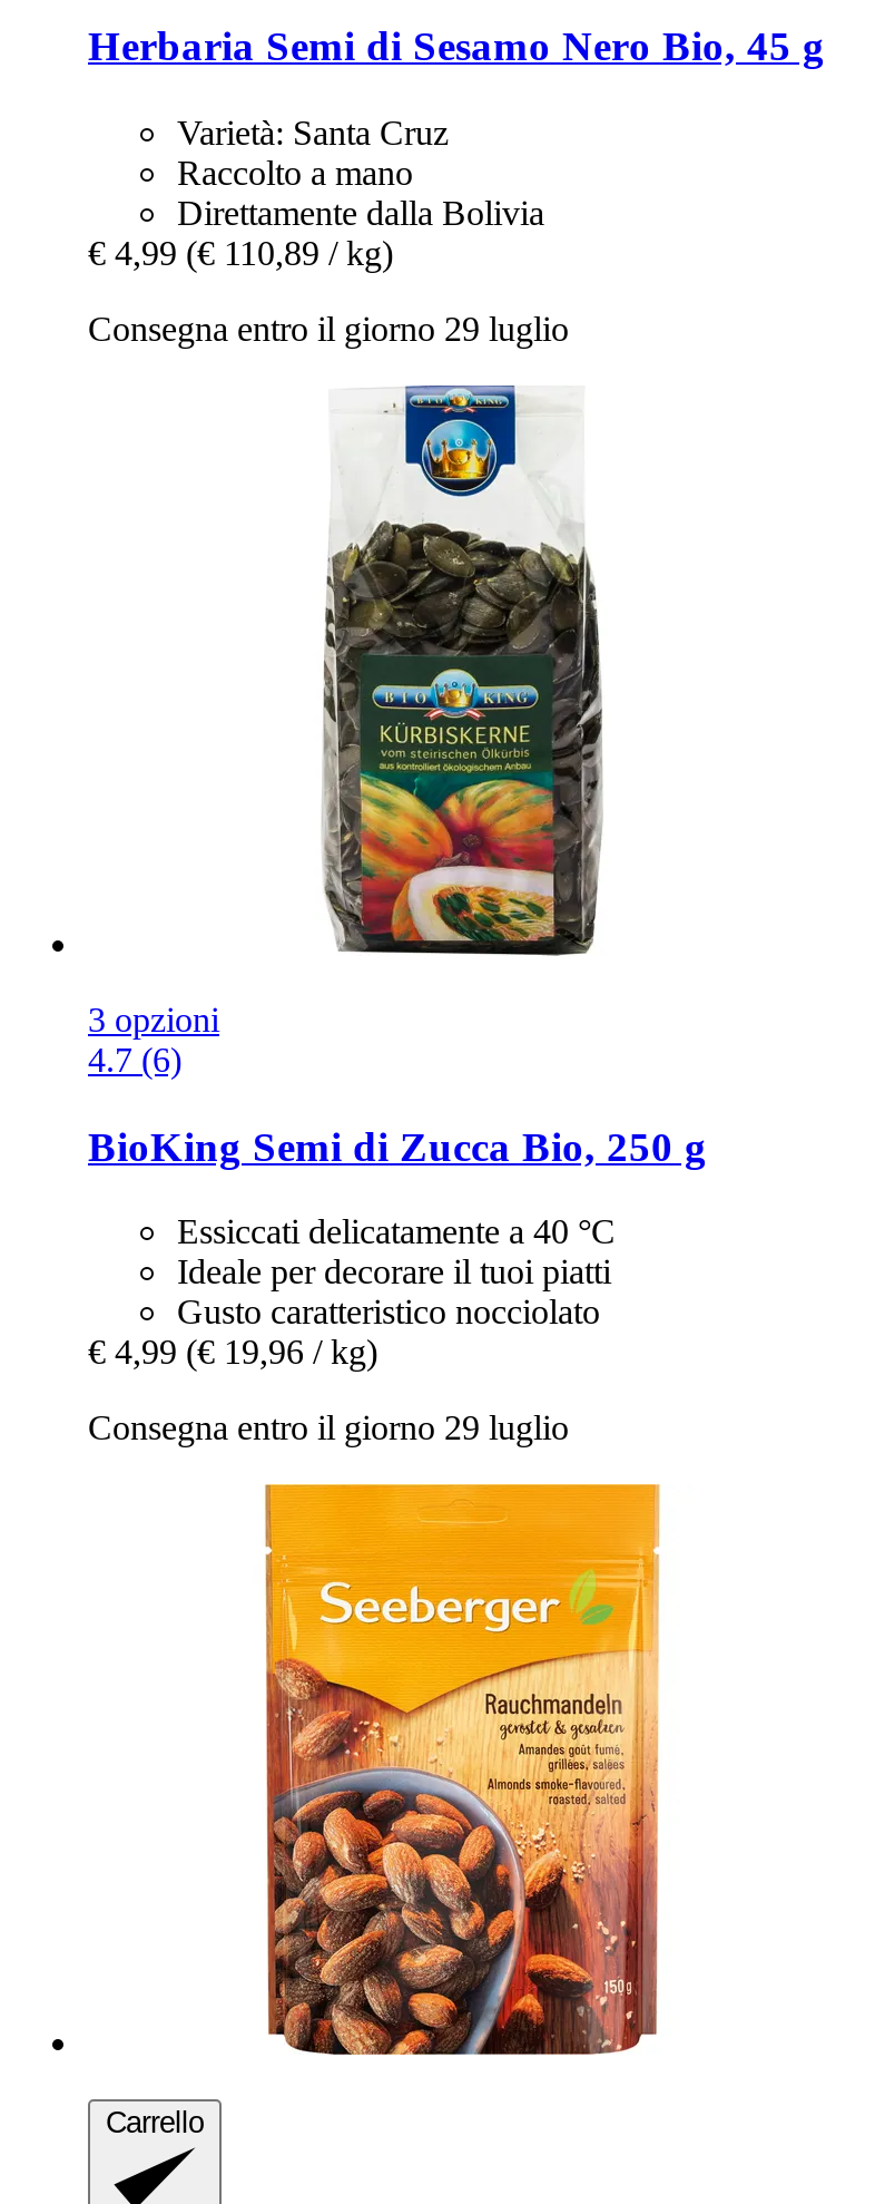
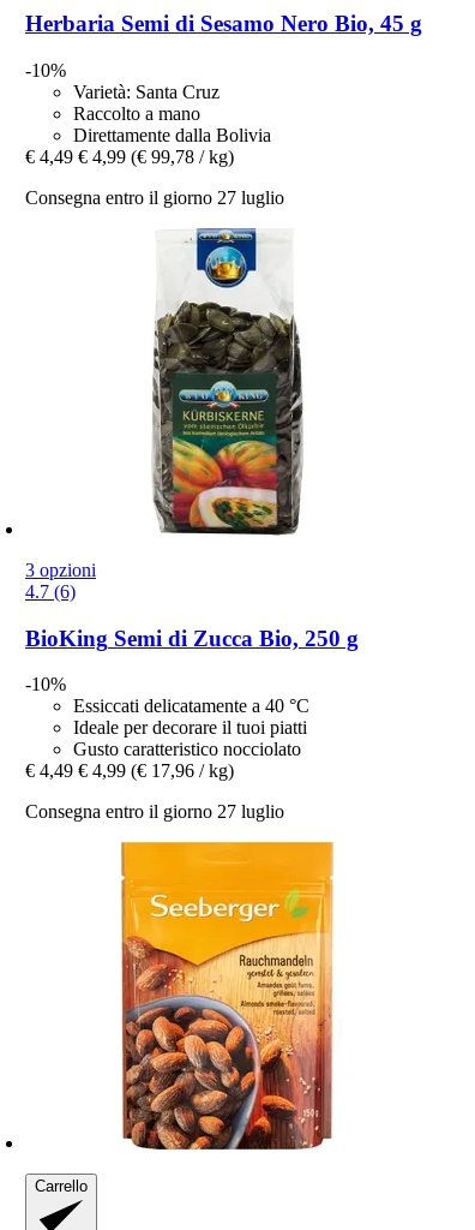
none -> [25,60,66,80] -10%
[88,234,393,272] € 4,99 (€ 110,89 / kg) -> [25,146,234,167] € 4,49 € 4,99 (€ 99,78 / kg)
[88,310,569,347] Consegna entro il giorno 29 luglio -> [25,187,284,208] Consegna entro il giorno 27 luglio
none -> [25,674,66,695] -10%
[88,1333,377,1371] € 4,99 (€ 19,96 / kg) -> [25,761,234,781] € 4,49 € 4,99 (€ 17,96 / kg)
[88,1409,569,1447] Consegna entro il giorno 29 luglio -> [25,802,284,822] Consegna entro il giorno 27 luglio

